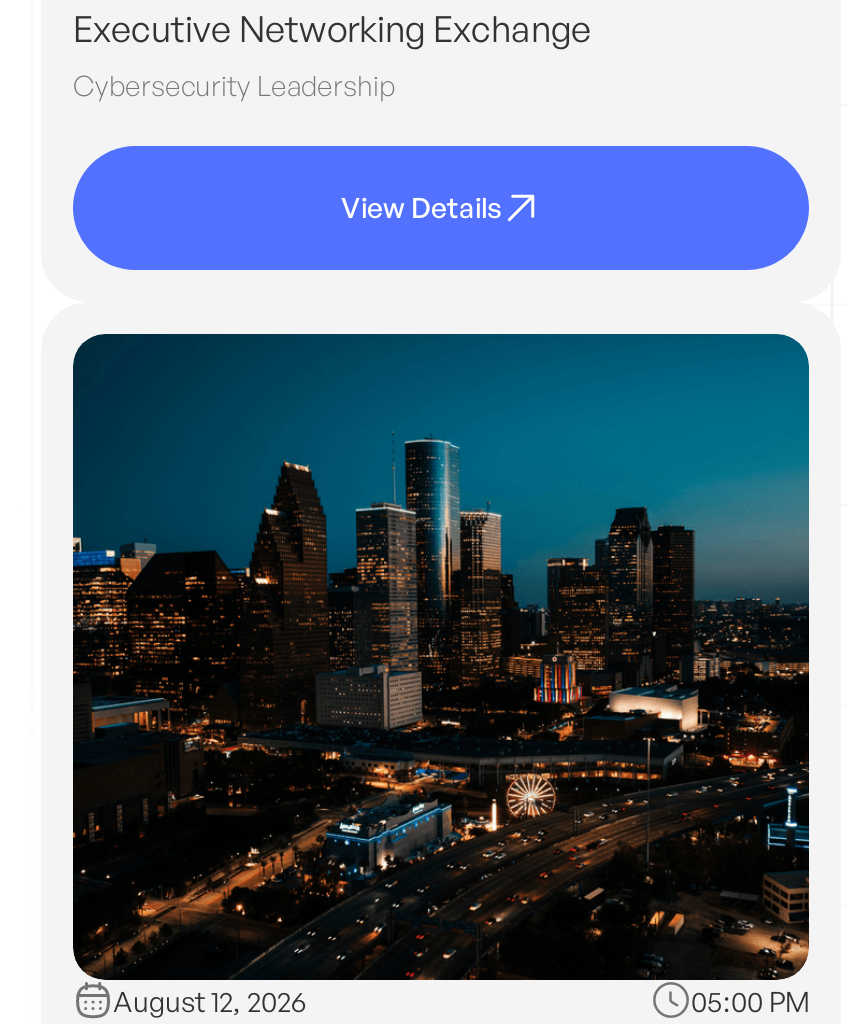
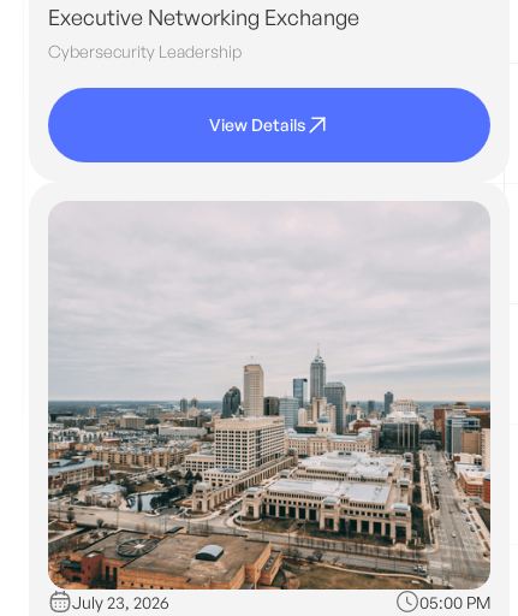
[71,332,811,1018] [image] | August 12, 2026 -> [47,201,492,612] [image] | July 23, 2026

